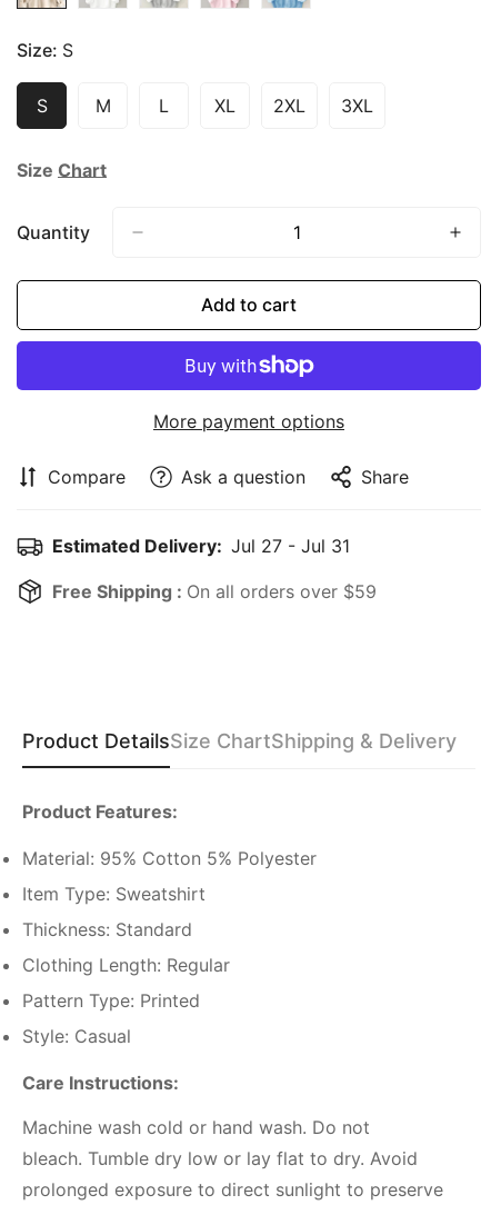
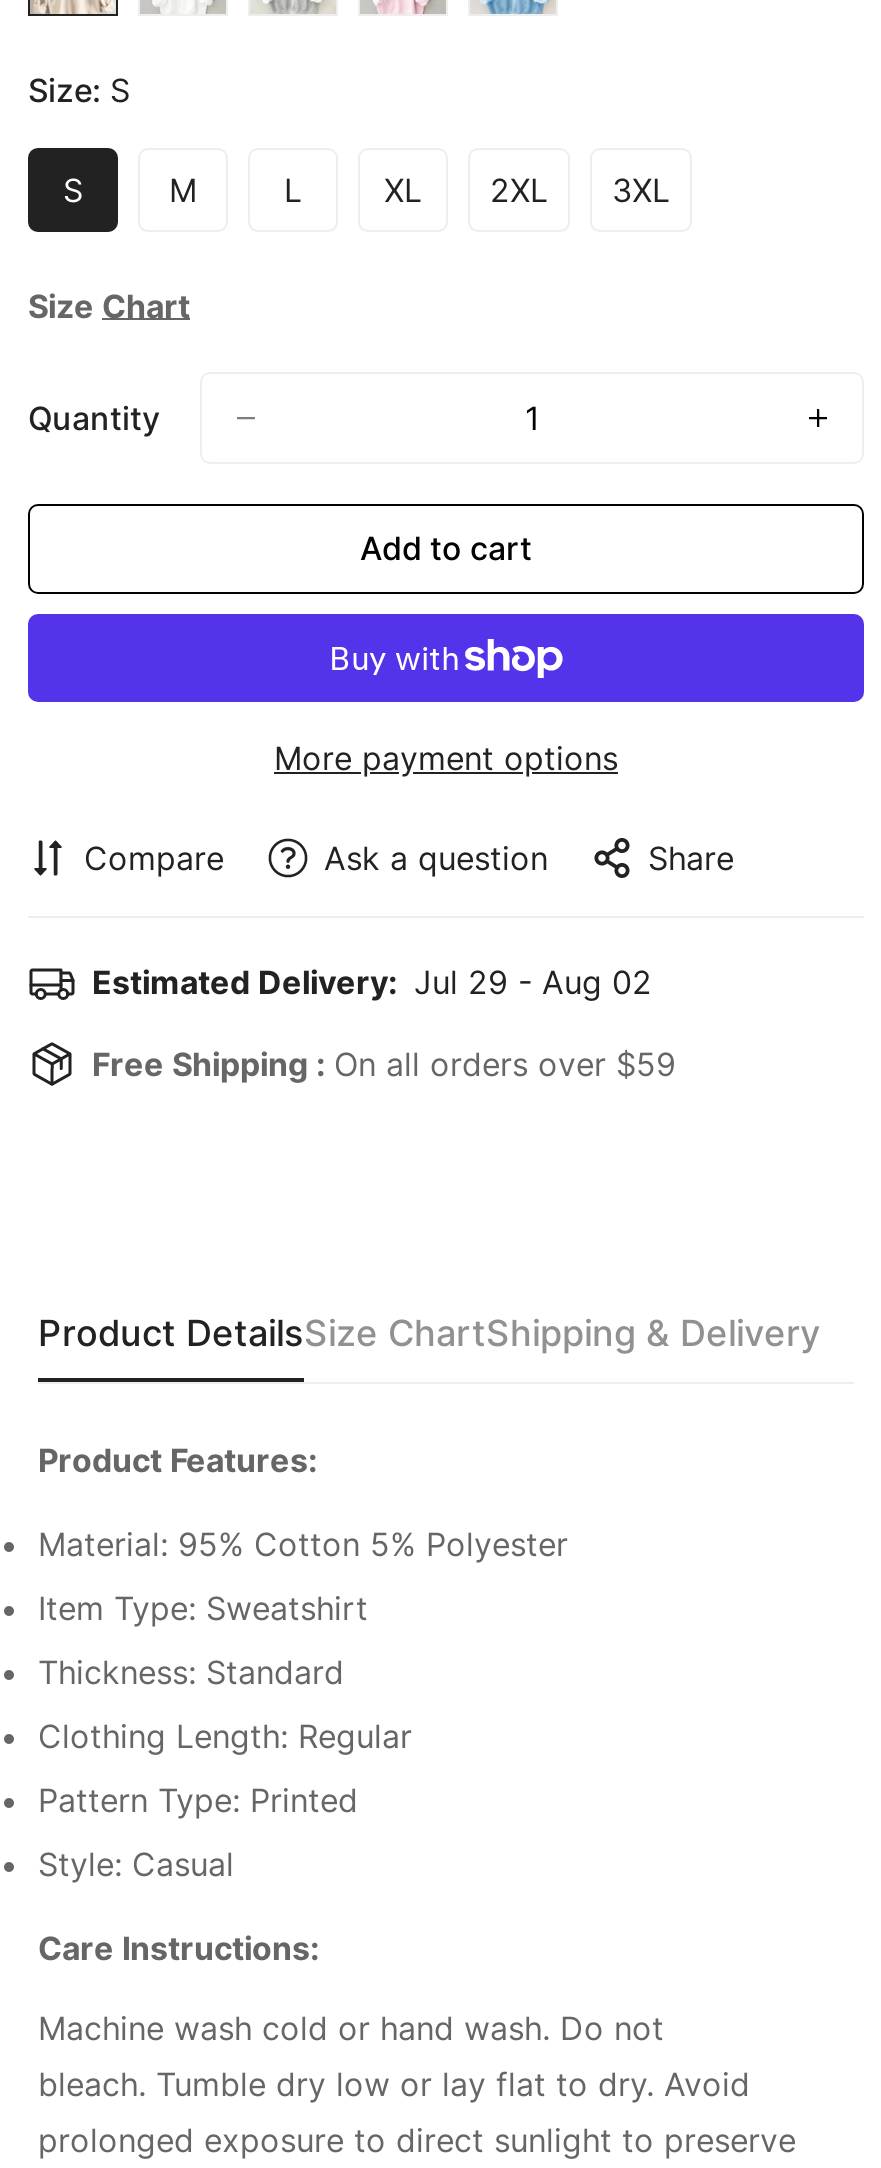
[52,535,350,557] Estimated Delivery: Jul 27 - Jul 31 -> [92,962,652,1002] Estimated Delivery: Jul 29 - Aug 02

